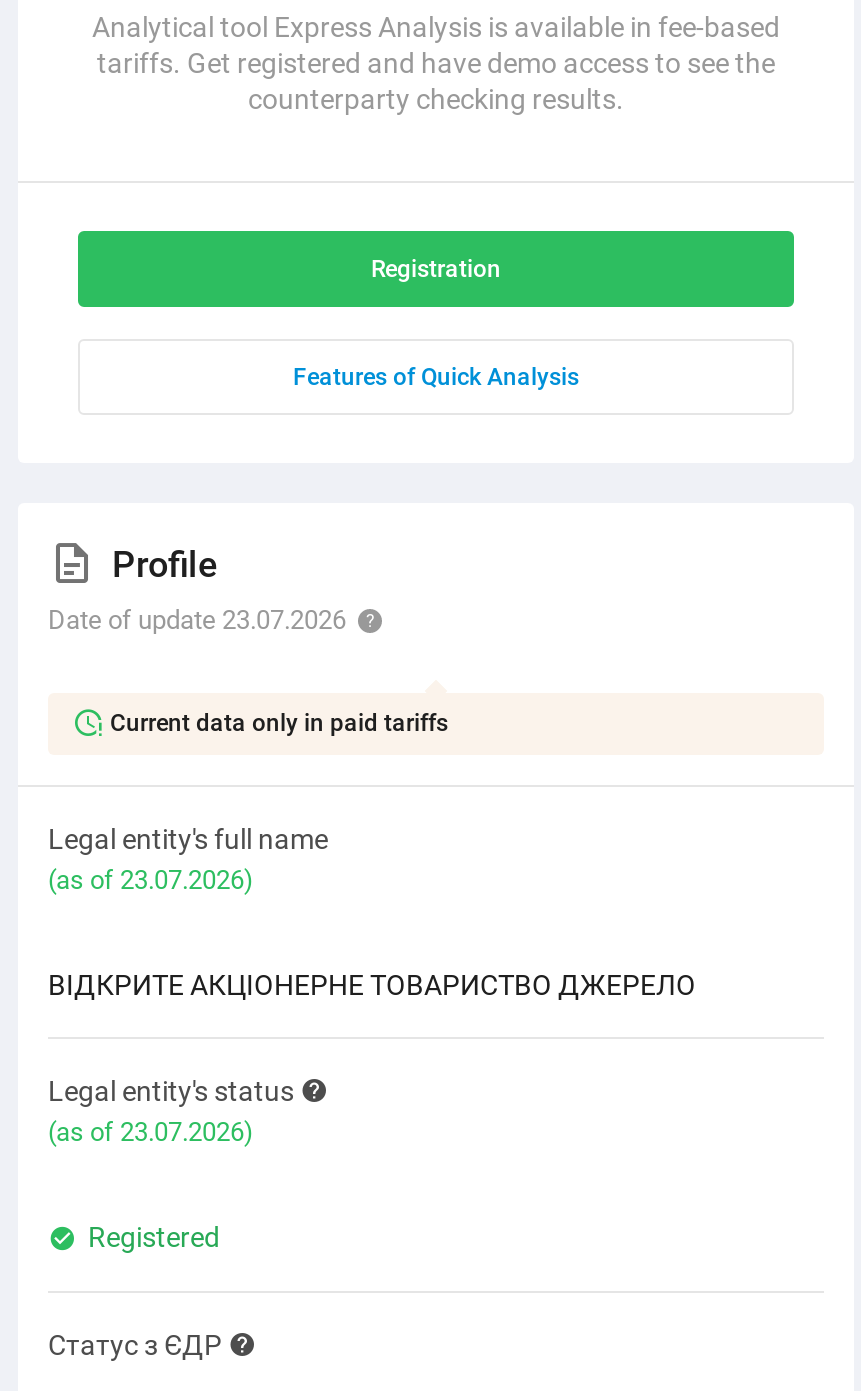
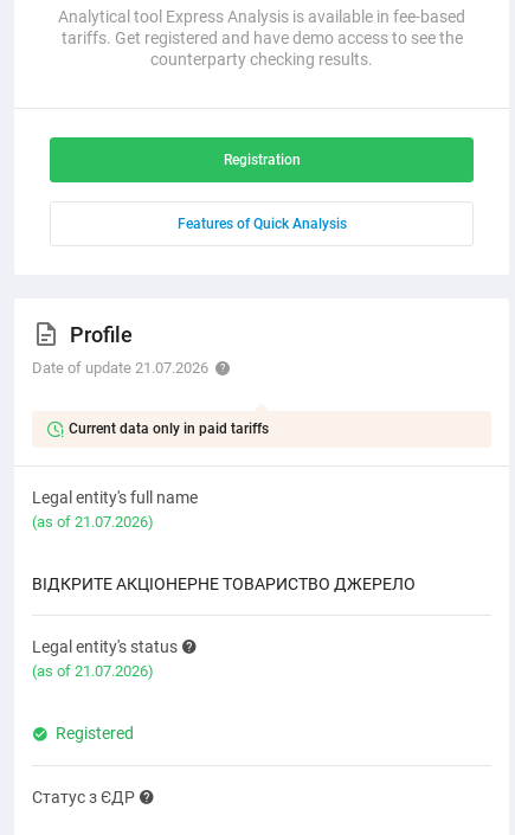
[48,605,346,635] Date of update 23.07.2026 -> [32,359,208,376] Date of update 21.07.2026
[48,865,254,895] (as of 23.07.2026) -> [32,513,154,531] (as of 21.07.2026)
[48,1117,254,1147] (as of 23.07.2026) -> [32,662,154,680] (as of 21.07.2026)

